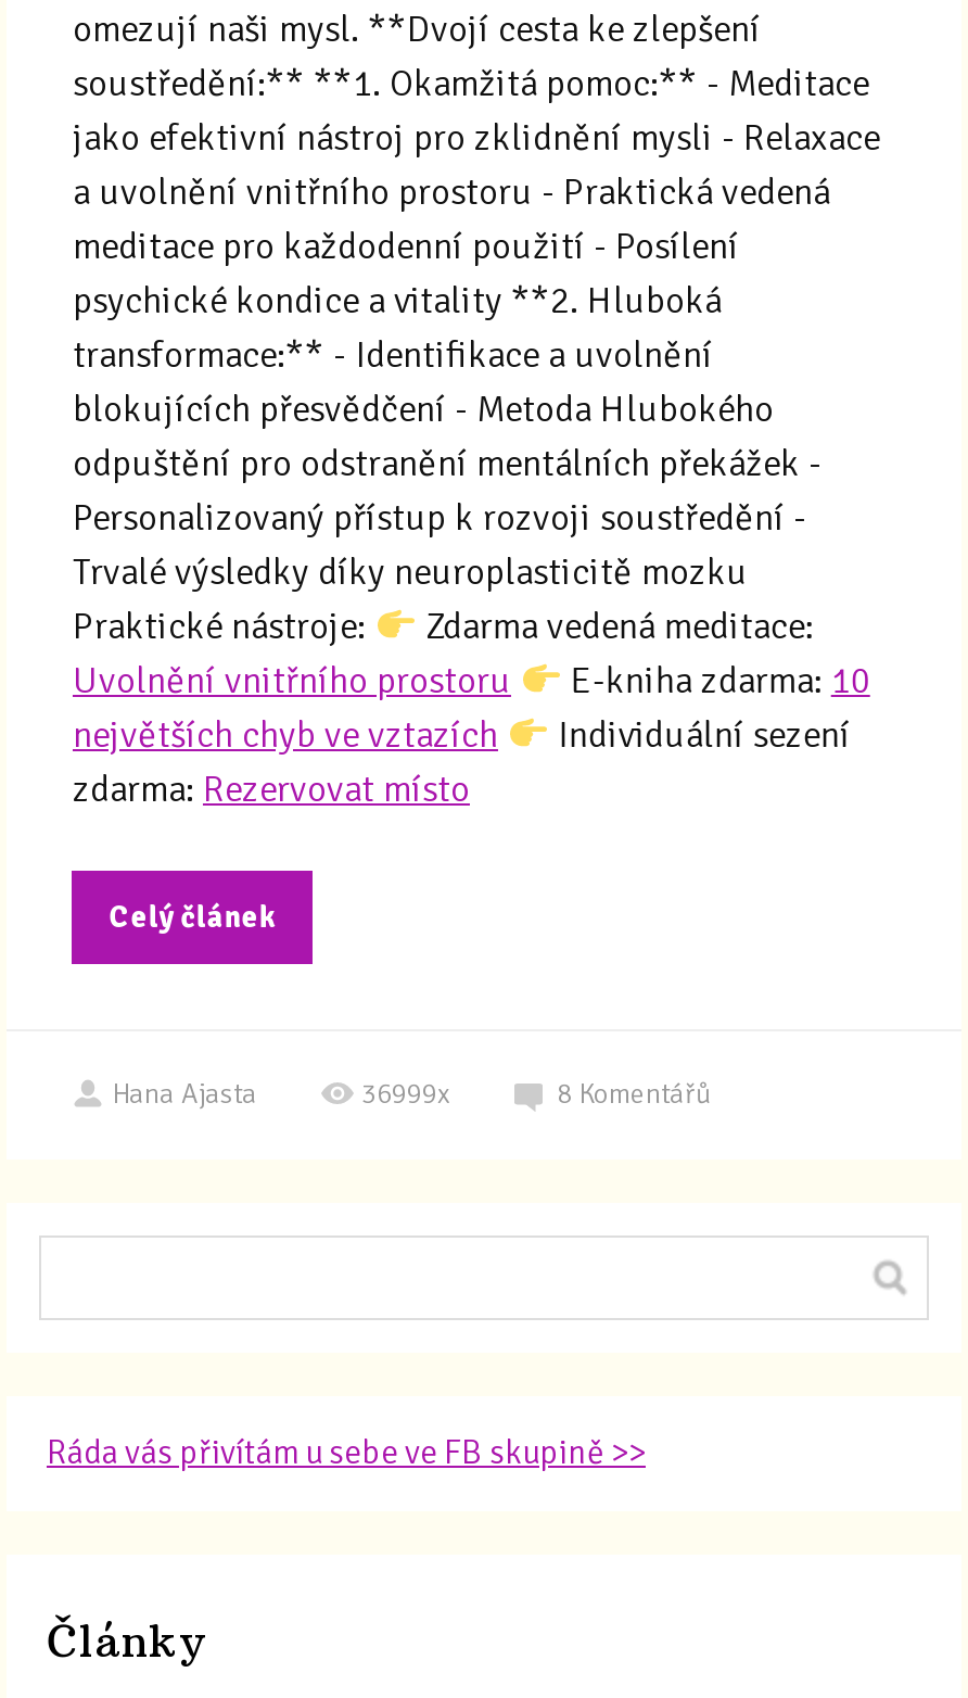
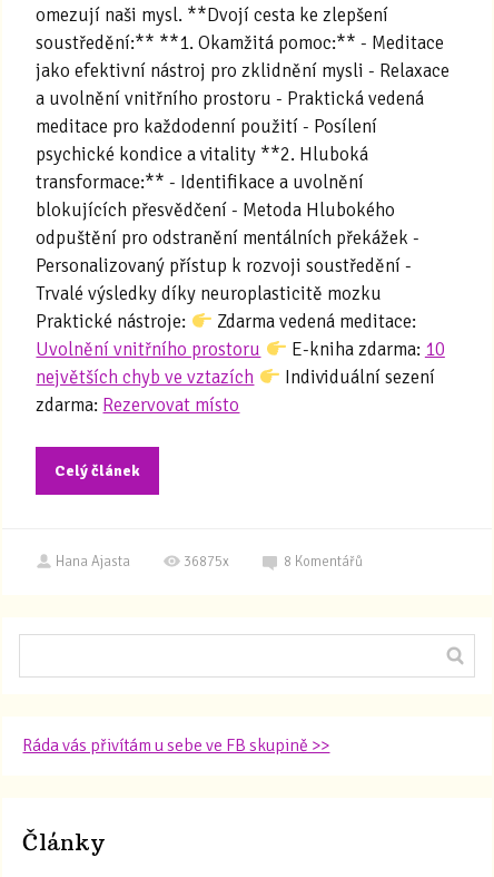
[361,1077,450,1112] 36999x -> [184,553,230,571] 36875x

